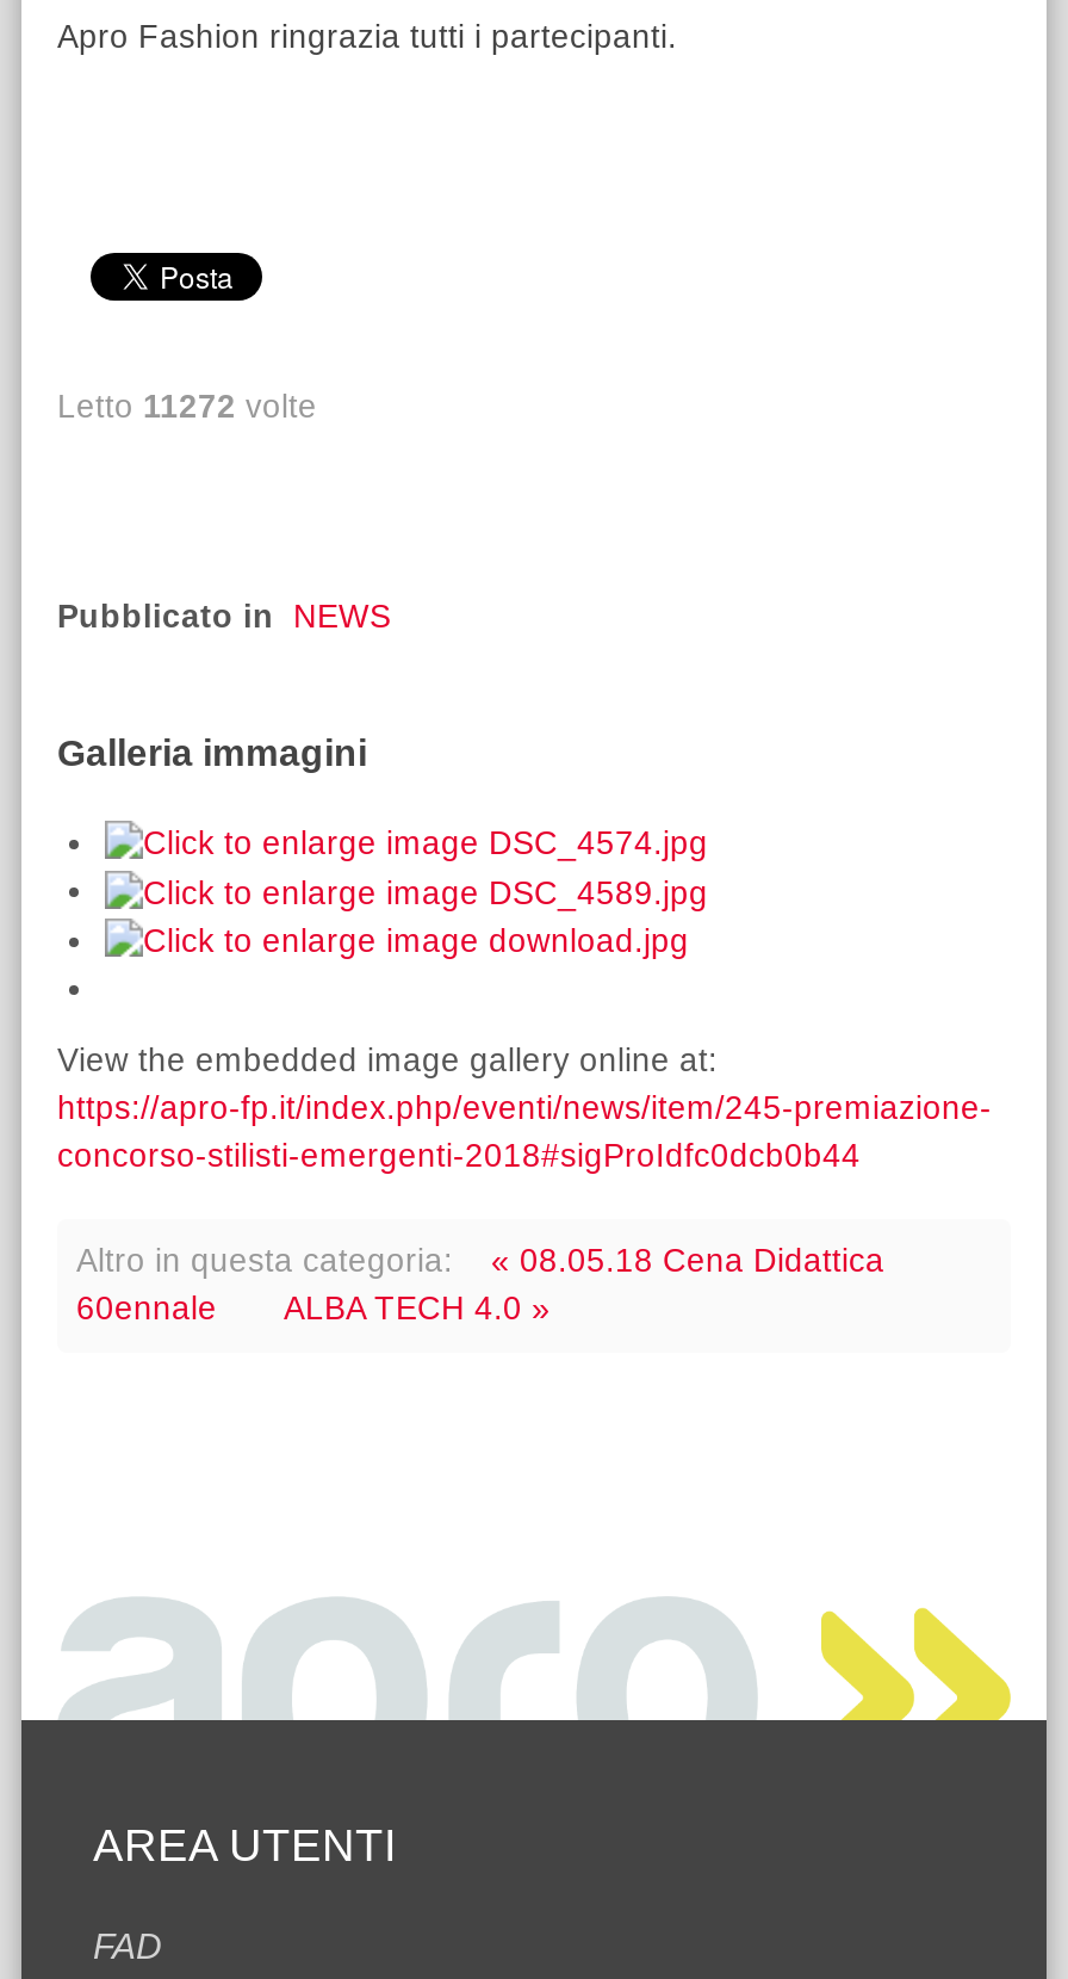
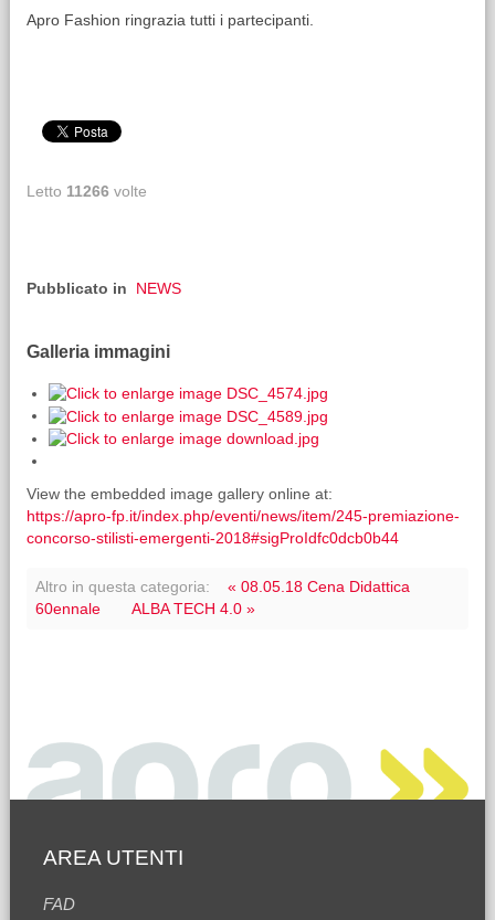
[57,389,317,425] Letto 11272 volte -> [27,183,147,200] Letto 11266 volte

